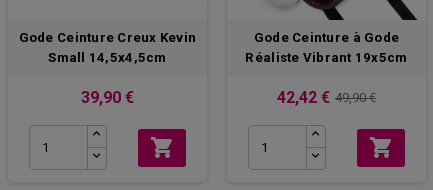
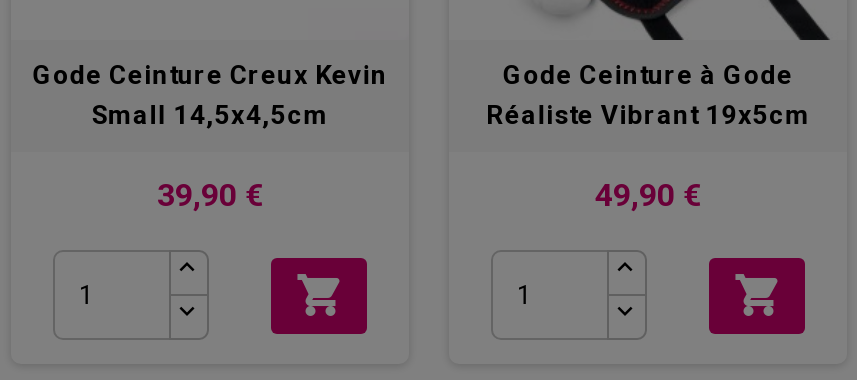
[277,88,376,107] 42,42 € 49,90 € -> [595,176,701,214] 49,90 €

